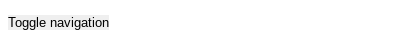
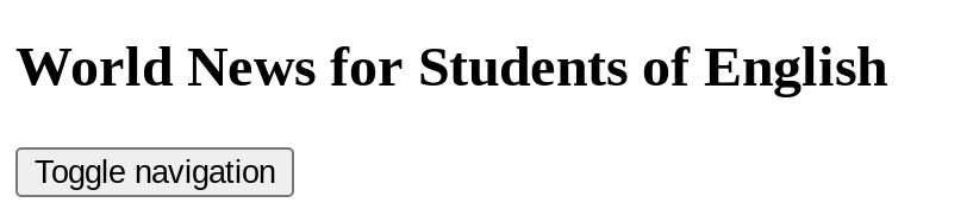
none -> [15,35,887,97] World News for Students of English

